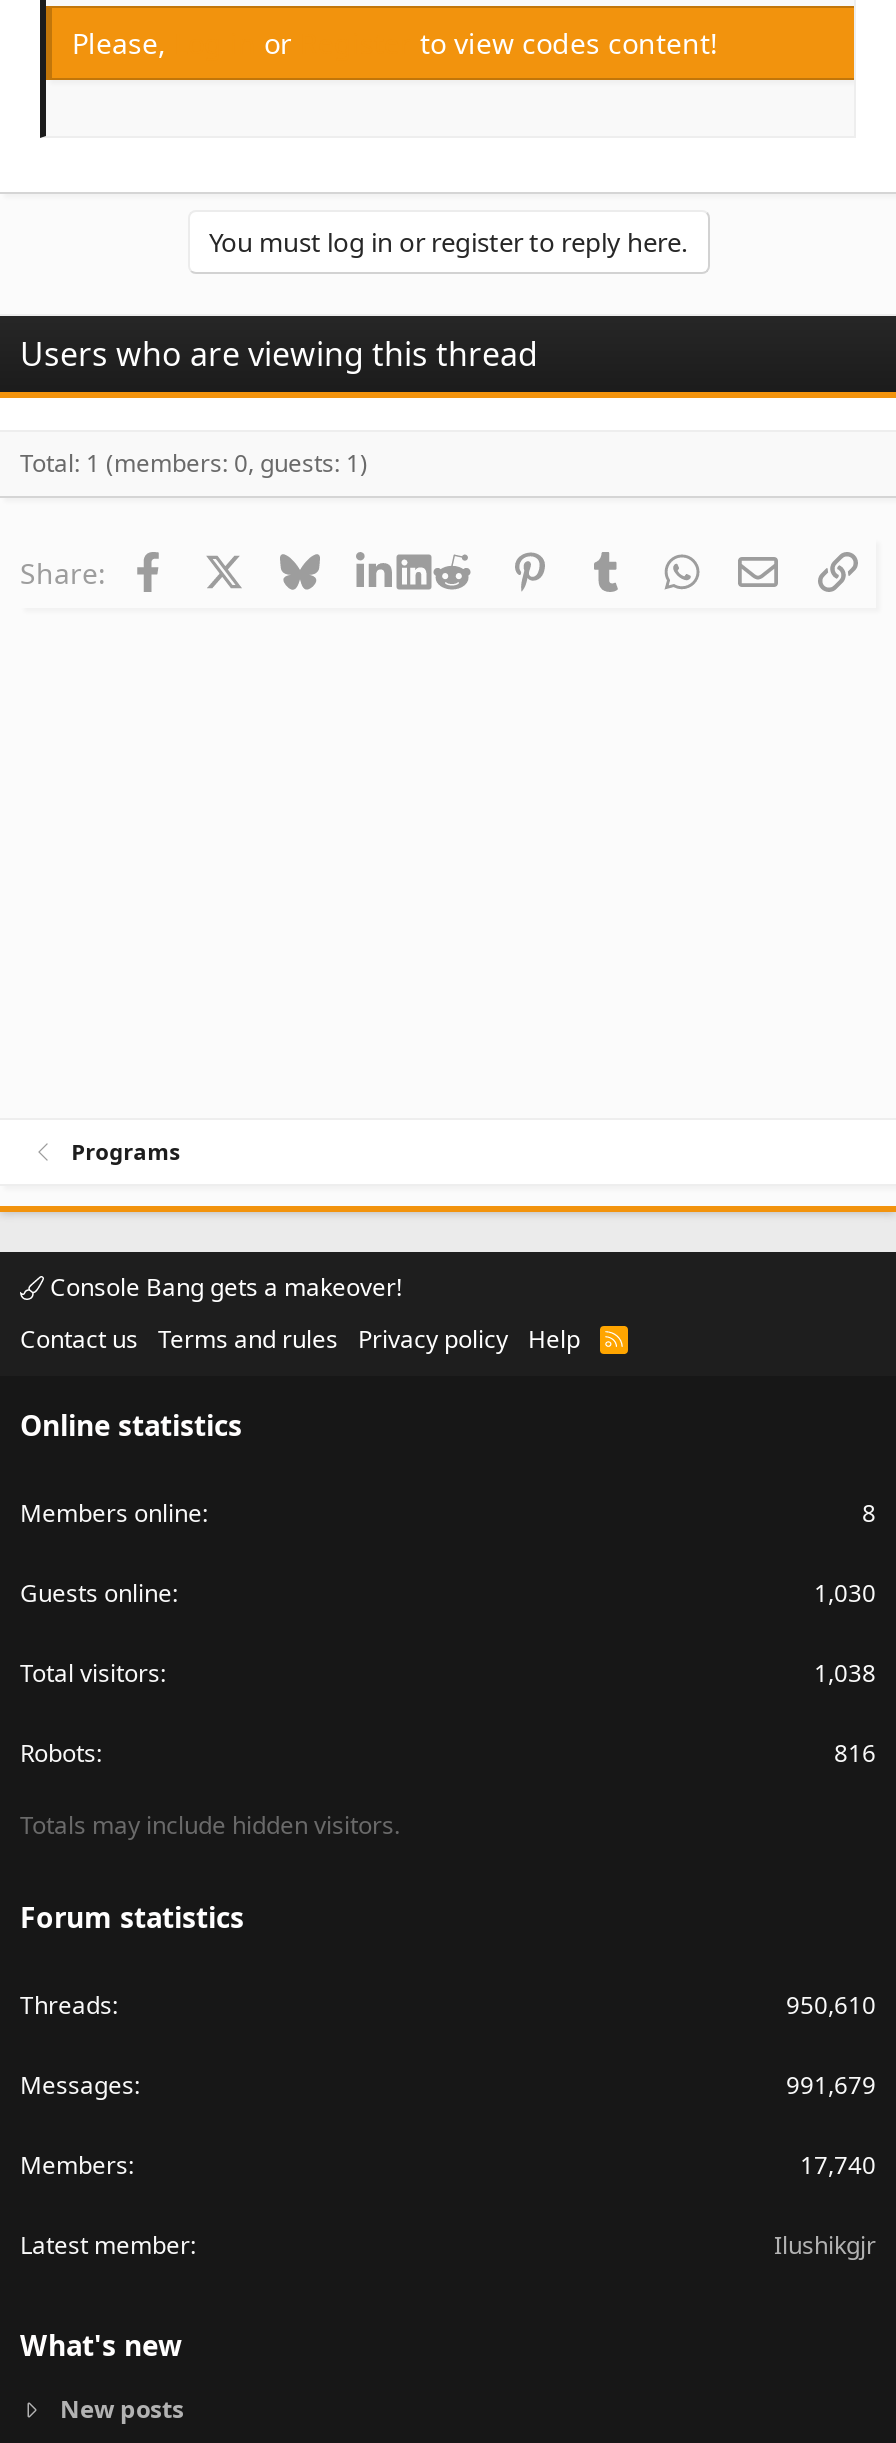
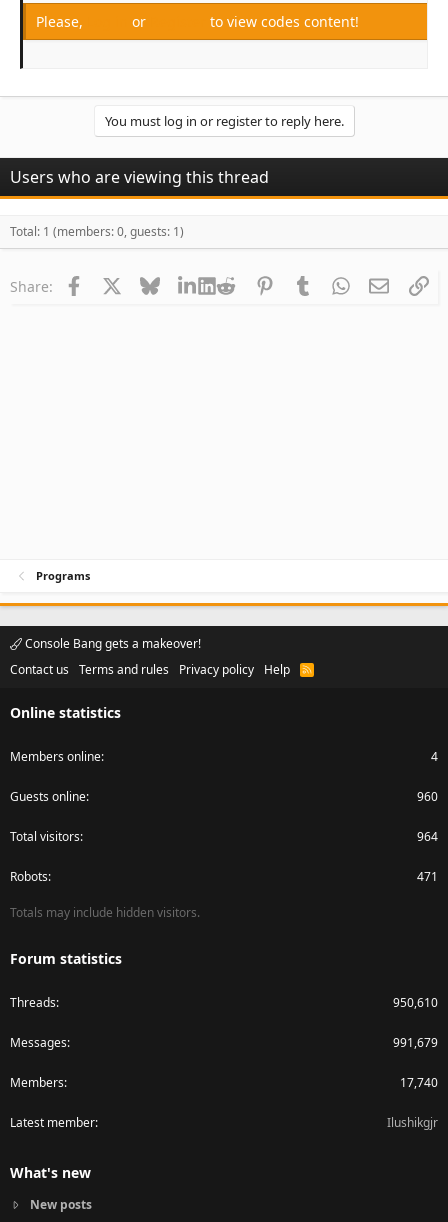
[862,1496,876,1530] 8 -> [431,748,438,765] 4
[814,1576,876,1610] 1,030 -> [417,788,438,805] 960
[814,1656,876,1690] 1,038 -> [417,828,438,845] 964
[834,1736,876,1770] 816 -> [417,868,438,885] 471

